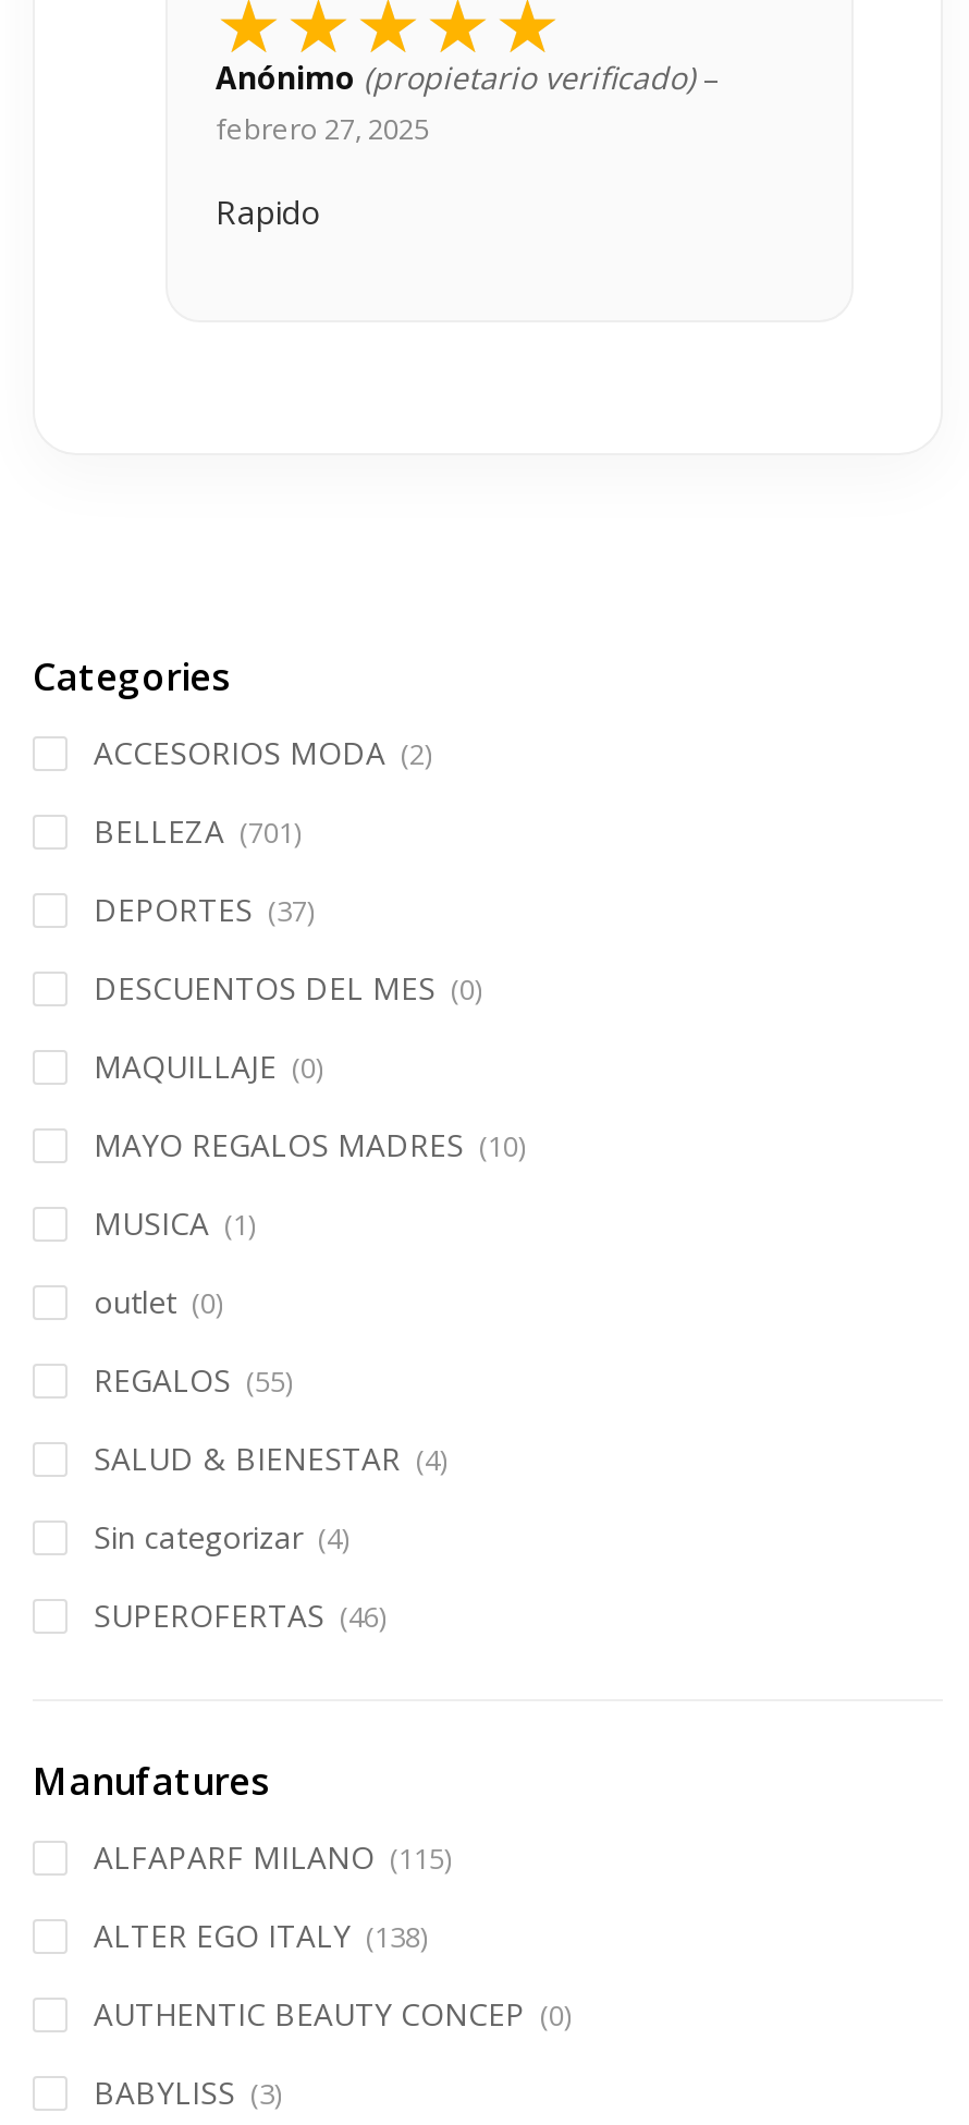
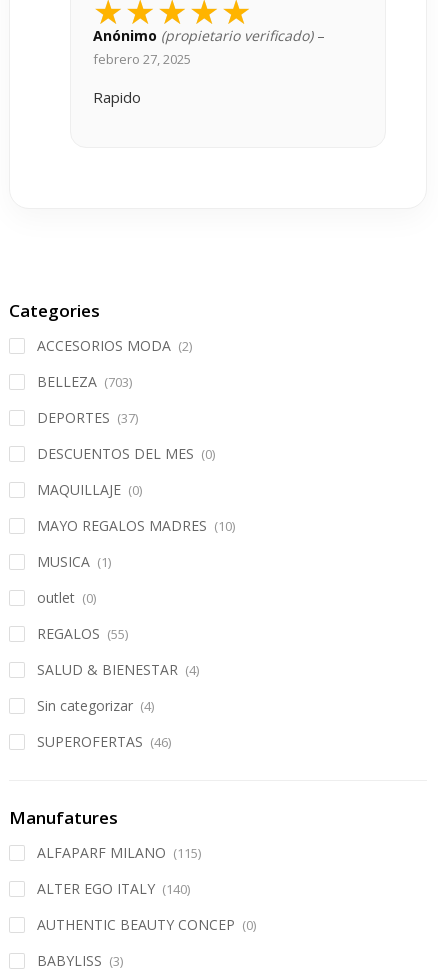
[94,810,300,852] BELLEZA (701) -> [37,372,132,391] BELLEZA (703)
[94,1915,427,1956] ALTER EGO ITALY (138) -> [37,879,190,898] ALTER EGO ITALY (140)

